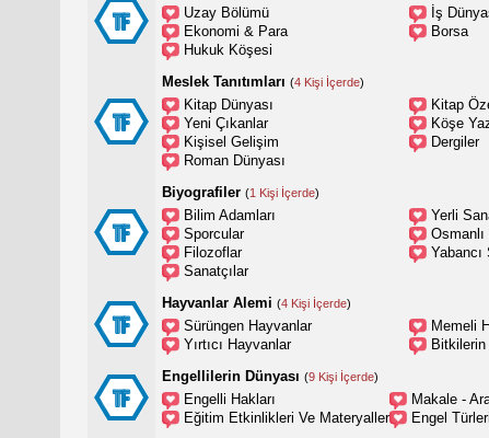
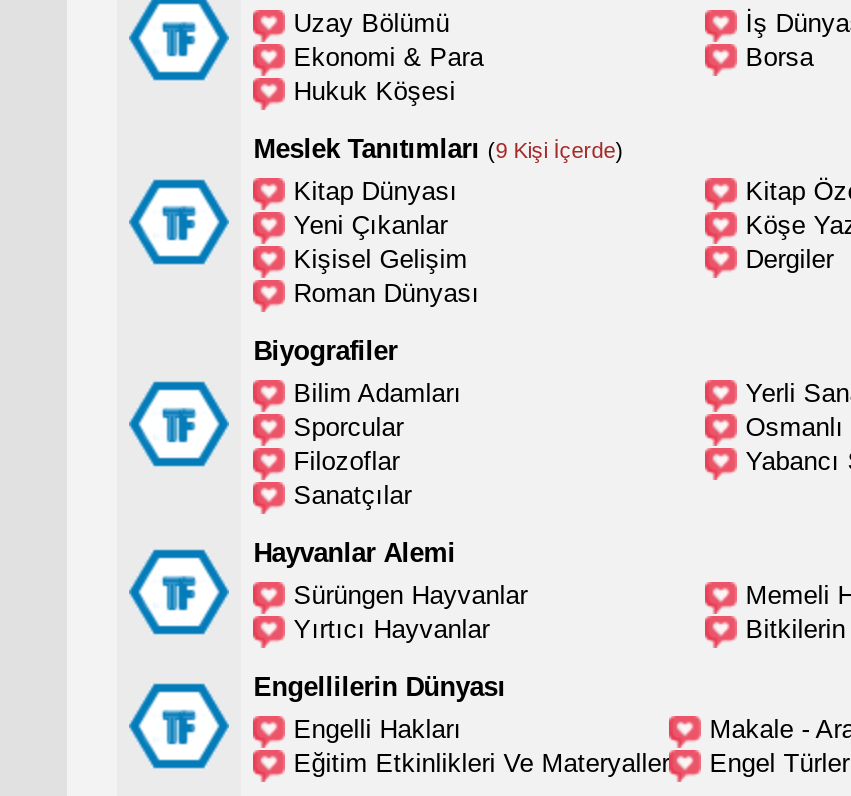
[162,73,365,90] Meslek Tanıtımları (4 Kişi İçerde) -> [253,134,623,164] Meslek Tanıtımları (9 Kişi İçerde)
[162,184,320,200] Biyografiler (1 Kişi İçerde) -> [253,336,397,366] Biyografiler
[162,295,351,311] Hayvanlar Alemi (4 Kişi İçerde) -> [253,538,455,568] Hayvanlar Alemi
[162,368,379,384] Engellilerin Dünyası (9 Kişi İçerde) -> [253,672,505,702] Engellilerin Dünyası

